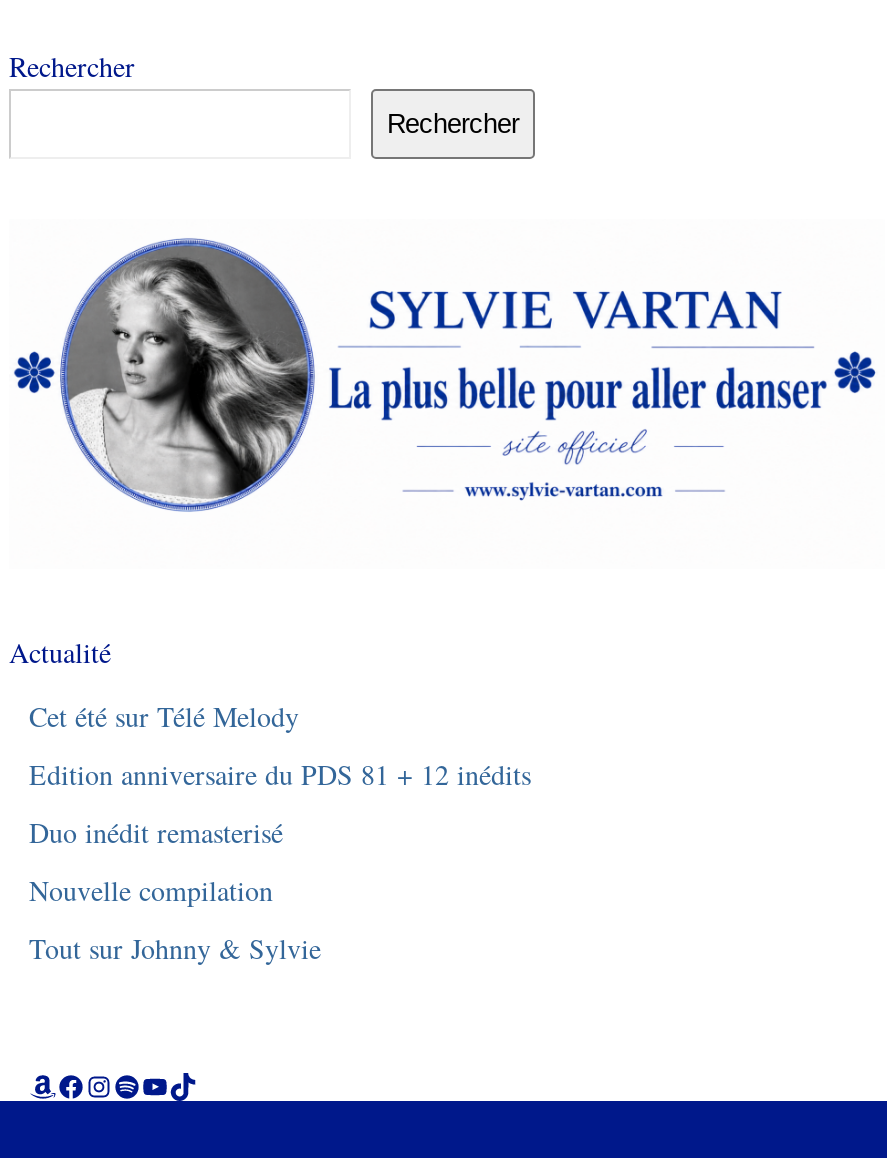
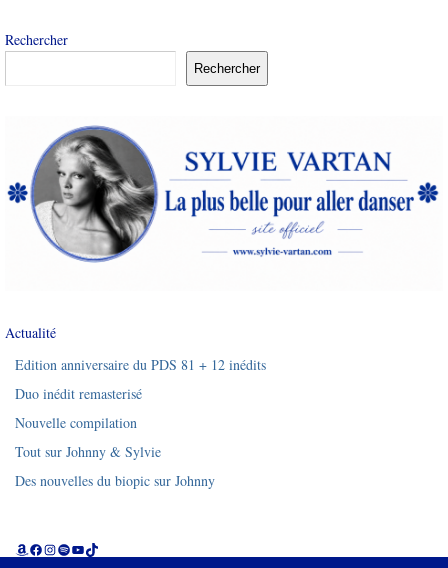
[29,697,299,735] Cet été sur Télé Melody -> none
moved [29,755,531,967] -> [15,355,266,461]: Edition anniversaire du PDS 81 + 12 inédits | Duo inédit remasterisé | Nouvelle compilation | Tout sur Johnny & Sylvie
none -> [15,471,215,490] Des nouvelles du biopic sur Johnny

